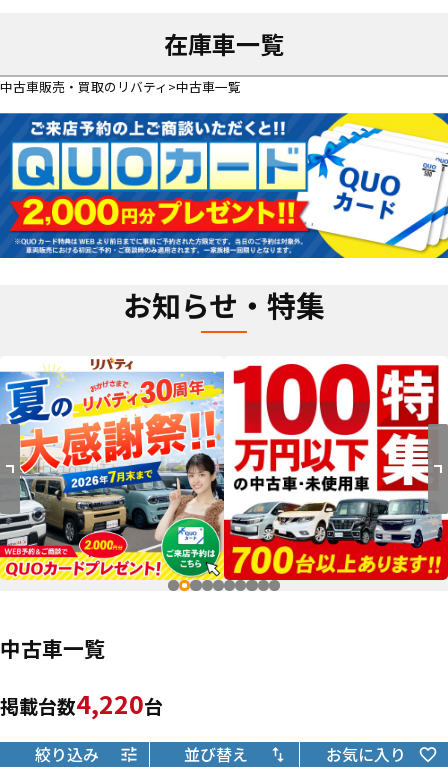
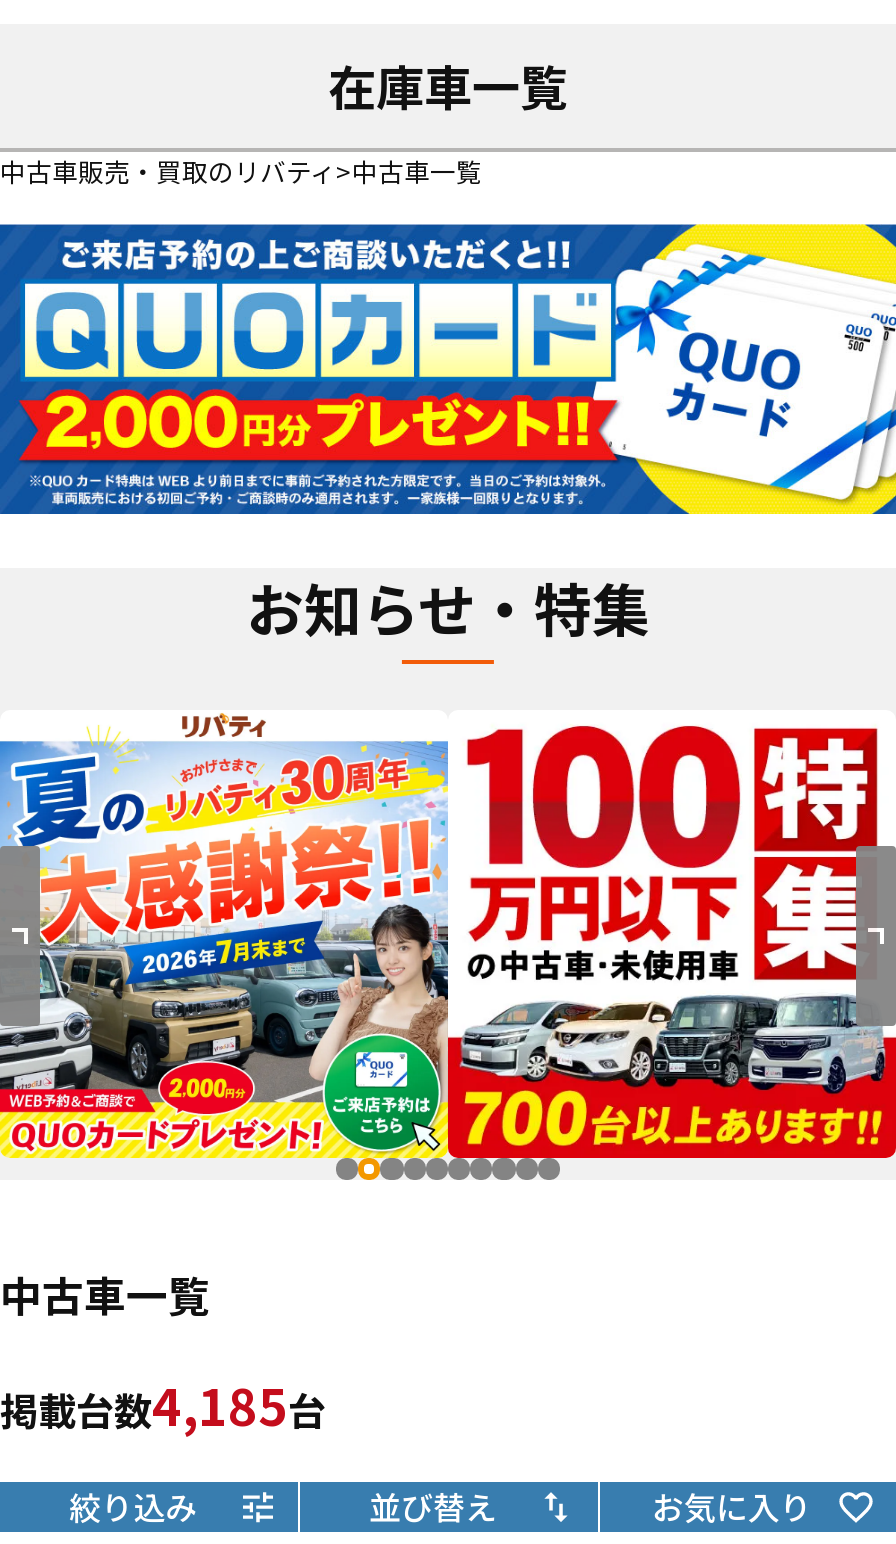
[0,685,163,721] 掲載台数4,220台 -> [0,1368,326,1440] 掲載台数4,185台

